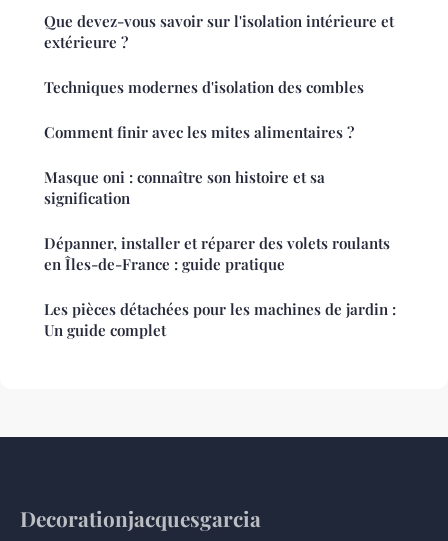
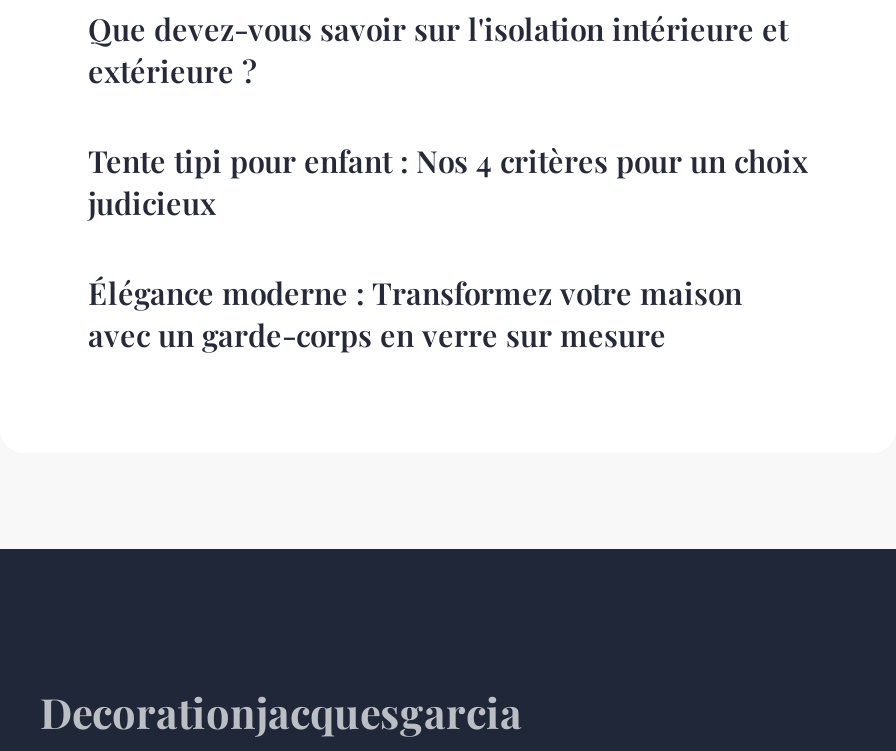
[44,77,396,340] Techniques modernes d'isolation des combles | Comment finir avec les mites alimentaires ? | Masque oni : connaître son histoire et sa | signification | Dépanner, installer et réparer des volets roulants | en Îles-de-France : guide pratique | Les pièces détachées pour les machines de jardin : | Un guide complet -> [88,142,808,356] Tente tipi pour enfant : Nos 4 critères pour un choix | judicieux | Élégance moderne : Transformez votre maison | avec un garde-corps en verre sur mesure

